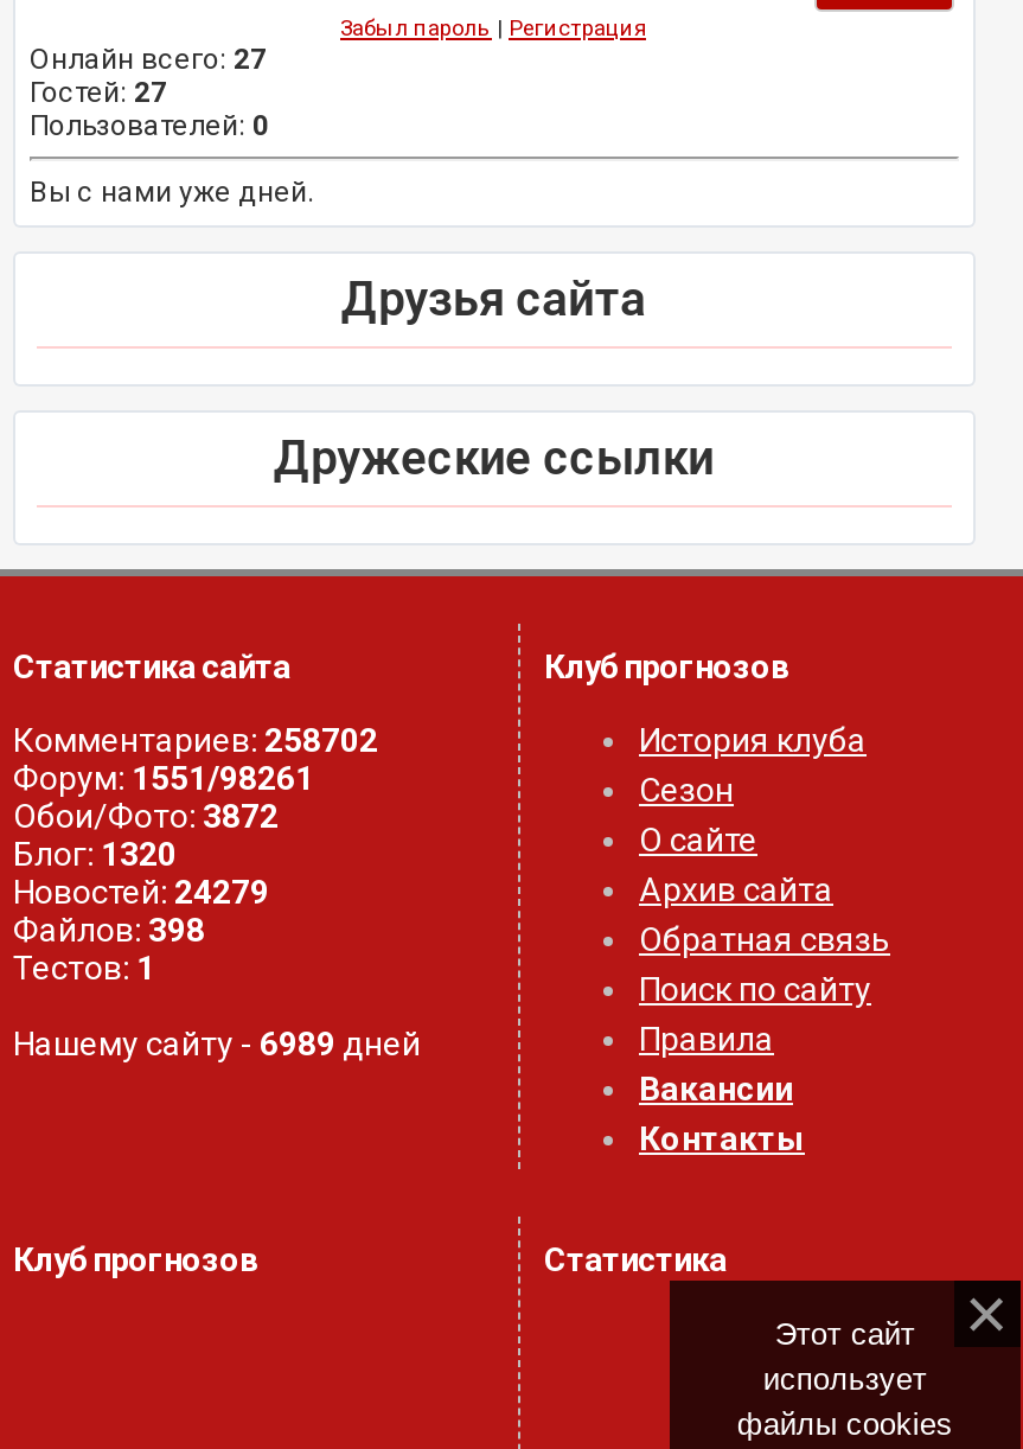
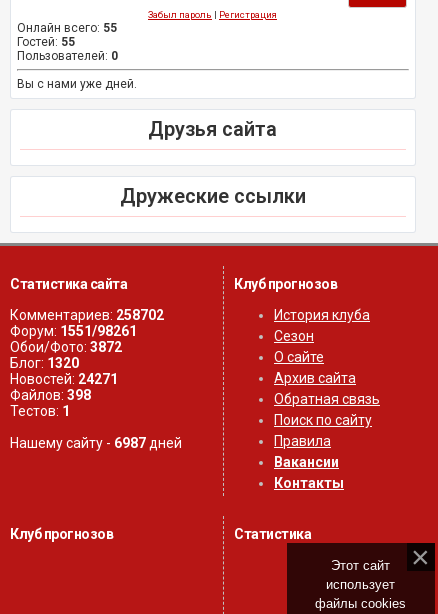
[30,43,267,77] Онлайн всего: 27 -> [17,21,117,35] Онлайн всего: 55
[30,77,167,110] Гостей: 27 -> [17,35,75,49] Гостей: 55
[13,873,269,911] Новостей: 24279 -> [10,371,118,387] Новостей: 24271
[13,1025,421,1063] Нашему сайту - 6989 дней -> [10,435,182,451] Нашему сайту - 6987 дней

